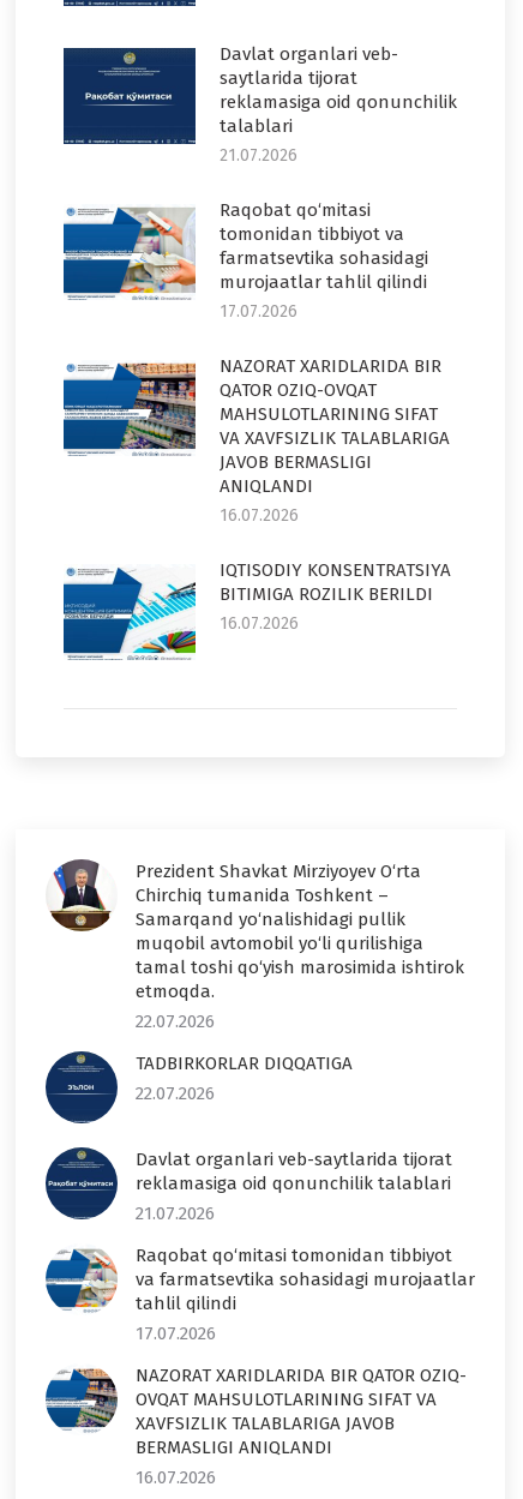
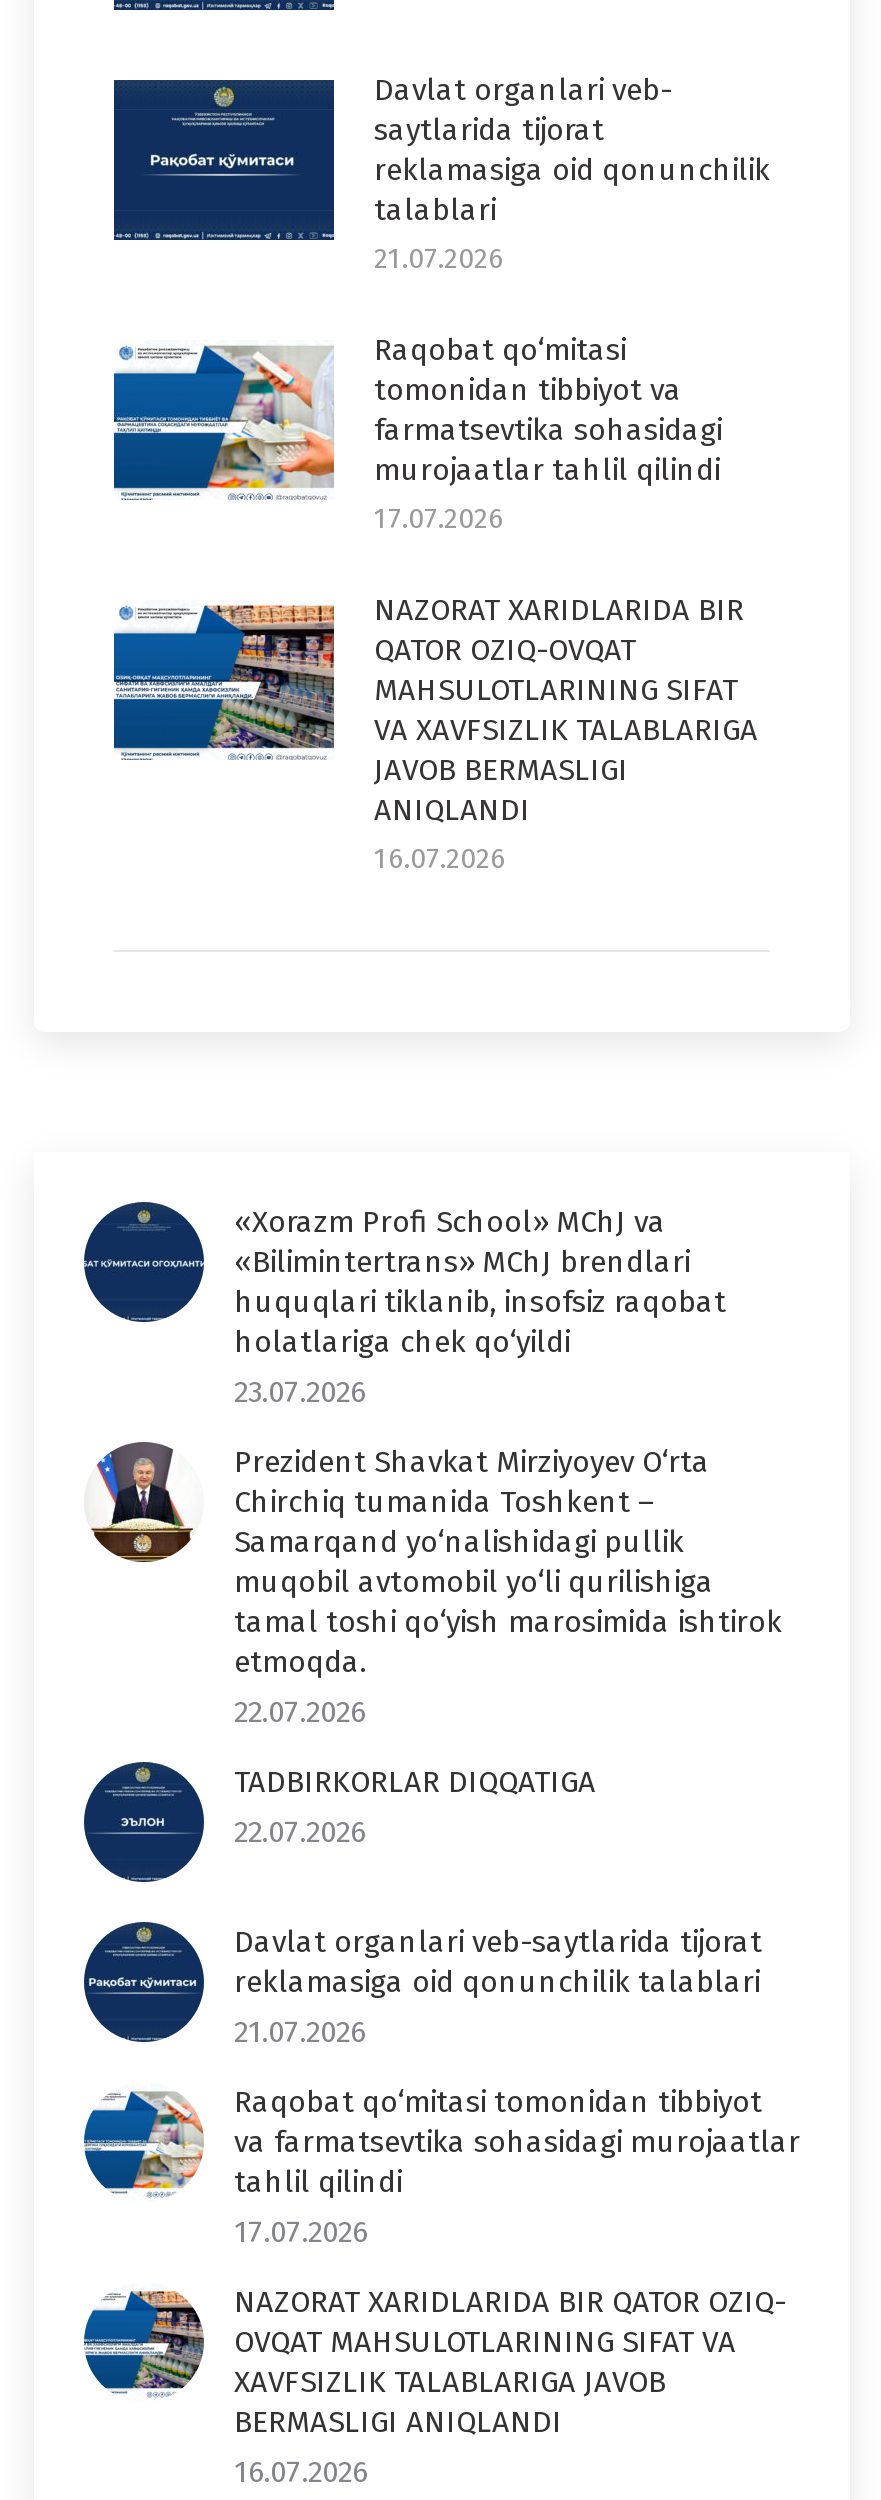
none -> [82,1200,206,1324] [image]
[62,566,197,661] [image] -> none
[220,560,451,634] IQTISODIY KONSENTRATSIYA | BITIMIGA ROZILIK BERILDI | 16.07.2026 -> [234,1205,726,1411] «Xorazm Profi School» MChJ va | «Bilimintertrans» MChJ brendlari | huquqlari tiklanib, insofsiz raqobat | holatlariga chek qo‘yildi | 23.07.2026

